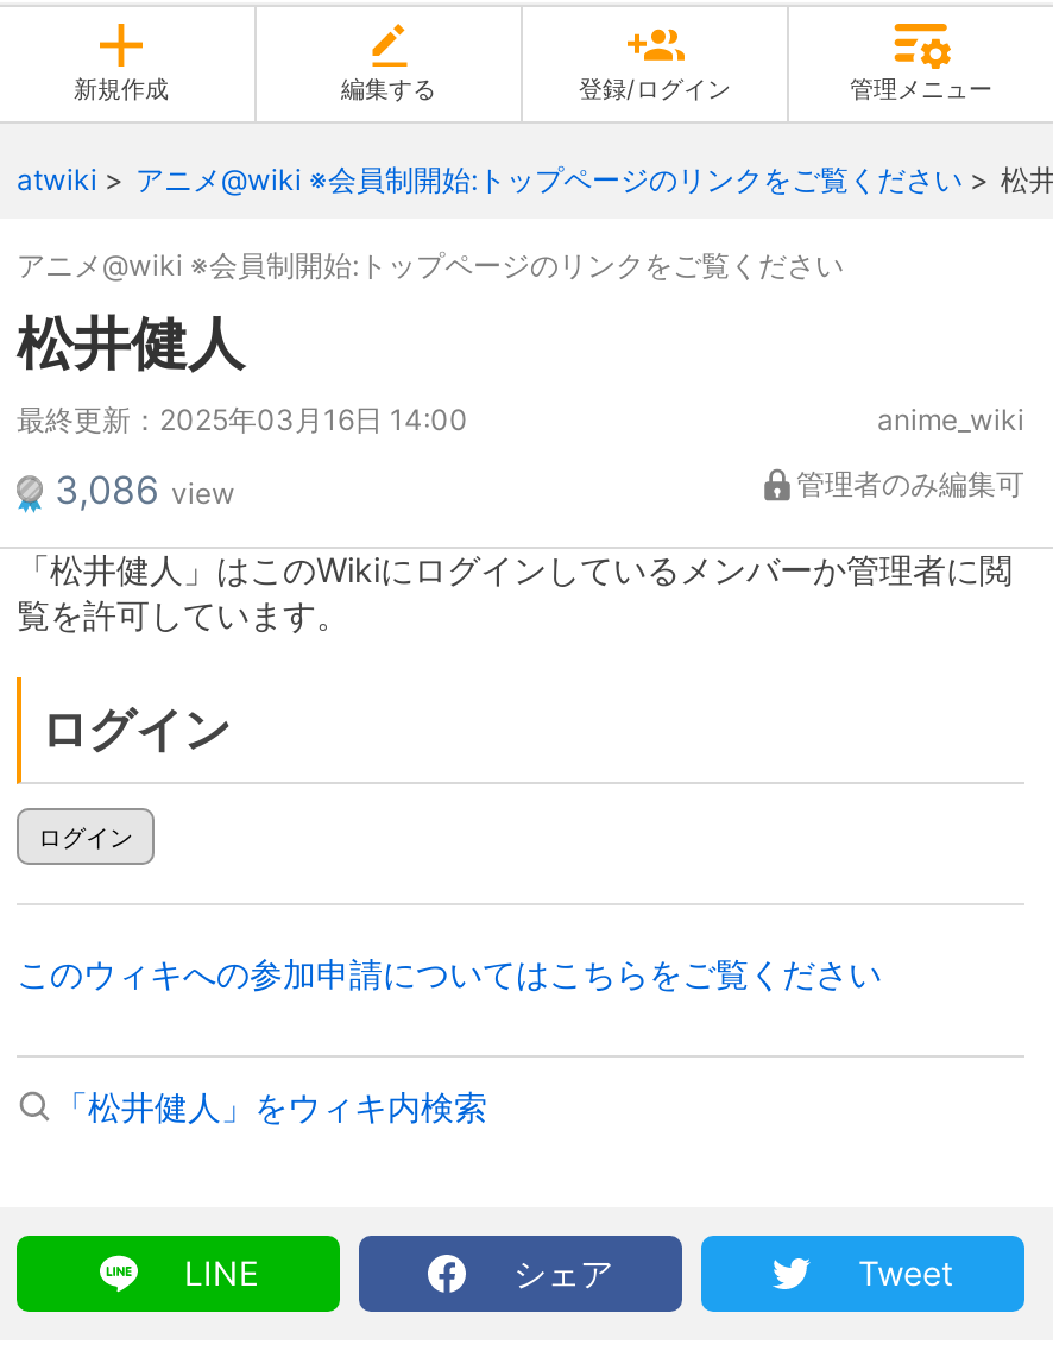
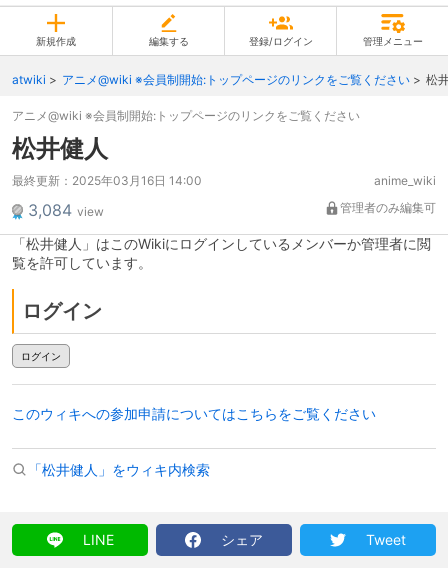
[55,466,235,513] 3,086 view -> [28,200,104,220] 3,084 view

